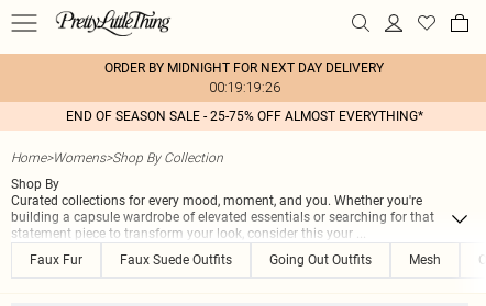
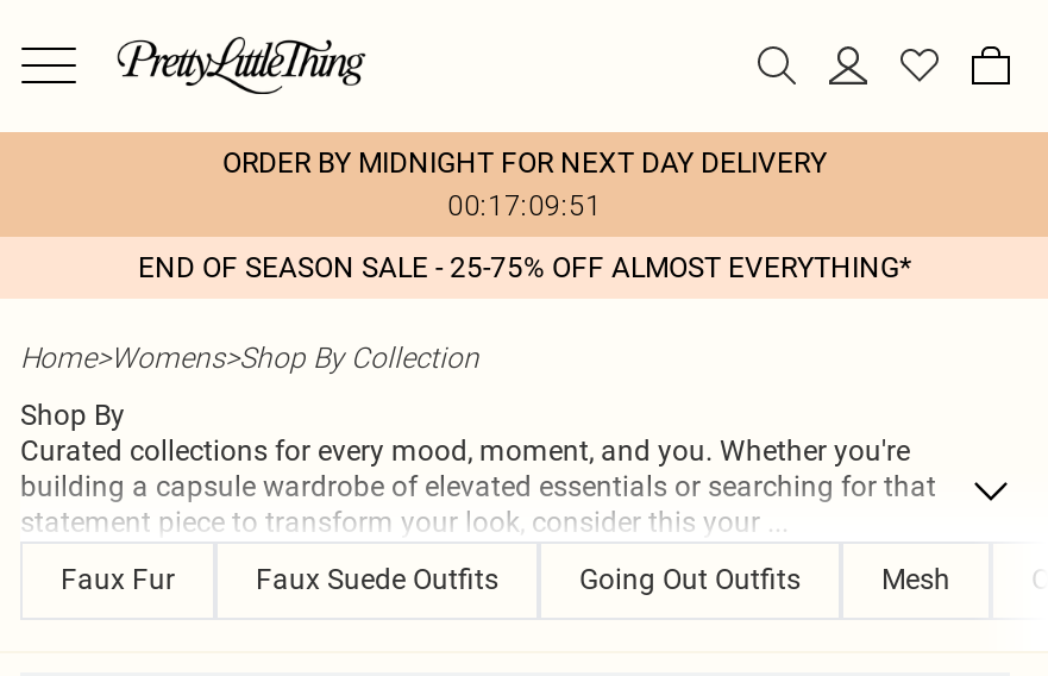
[208,79,280,95] 00:19:19:26 -> [447,187,602,223] 00:17:09:51

